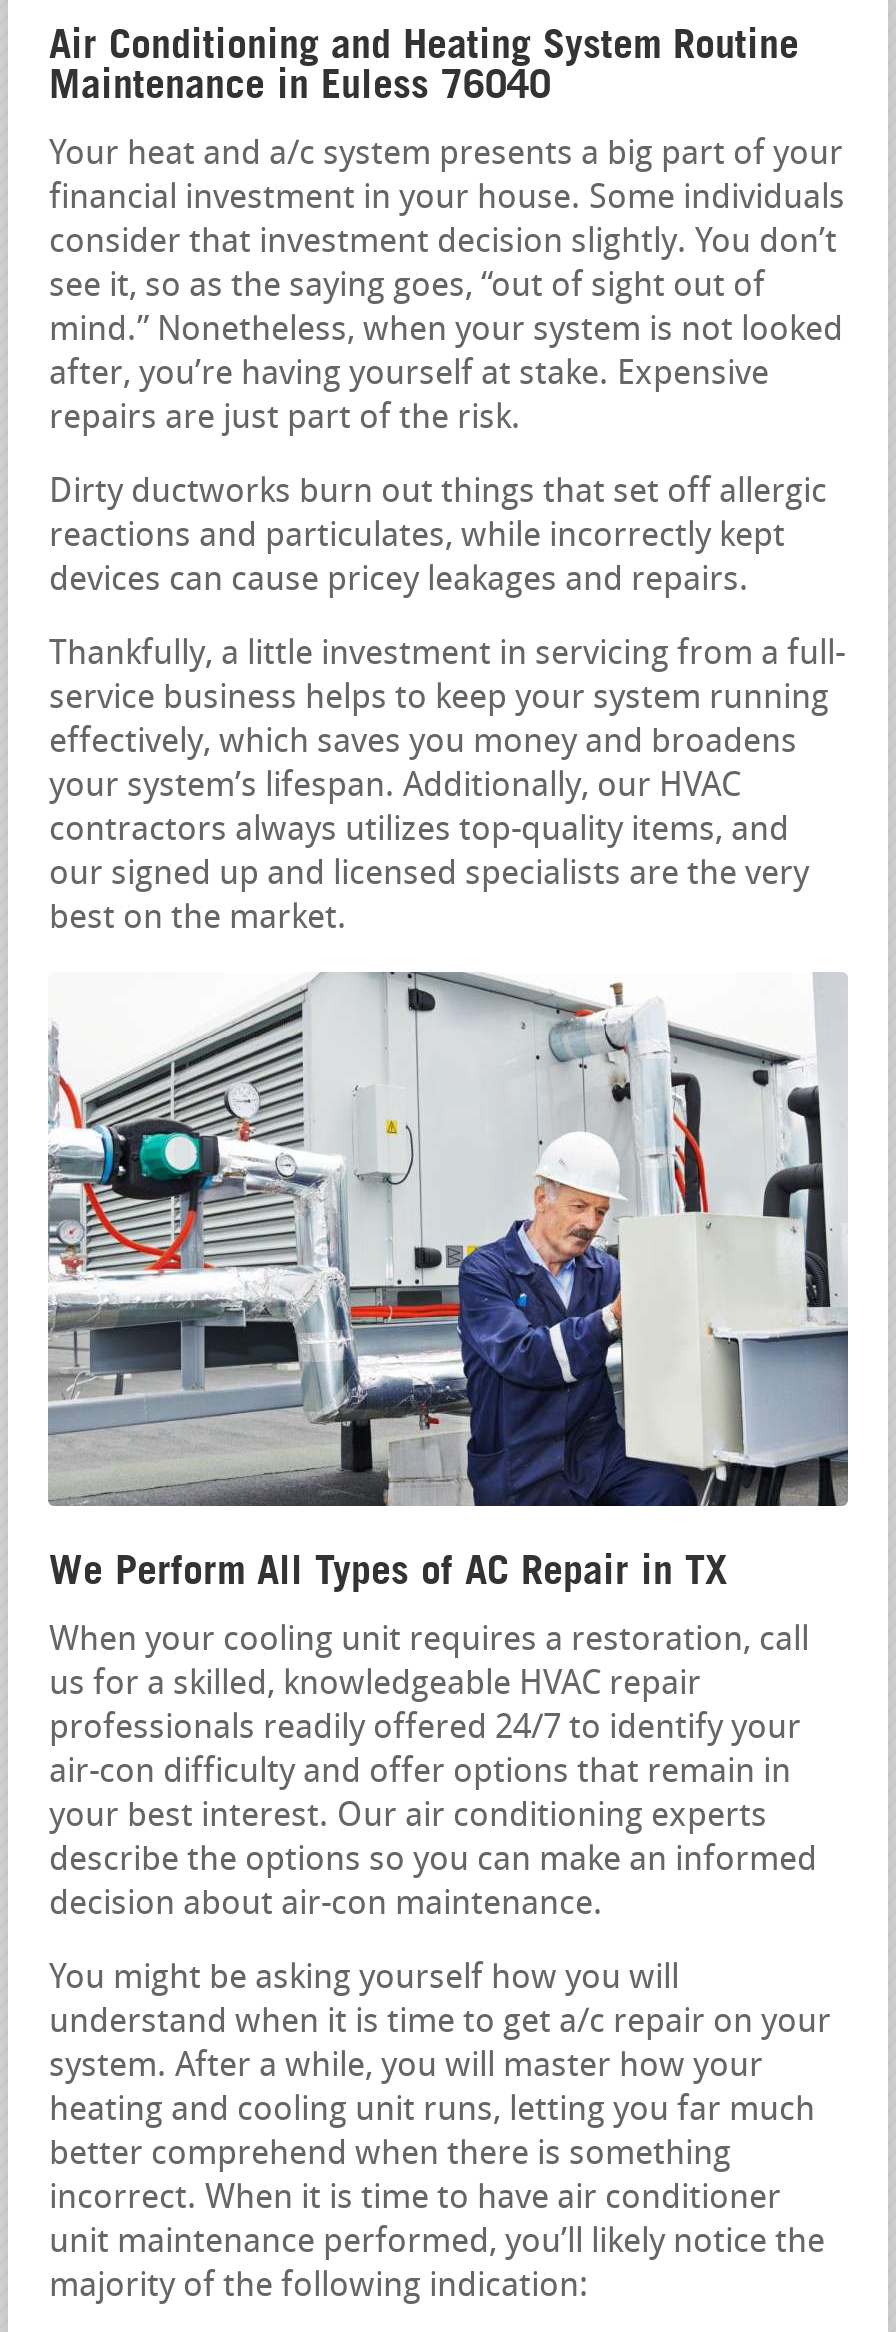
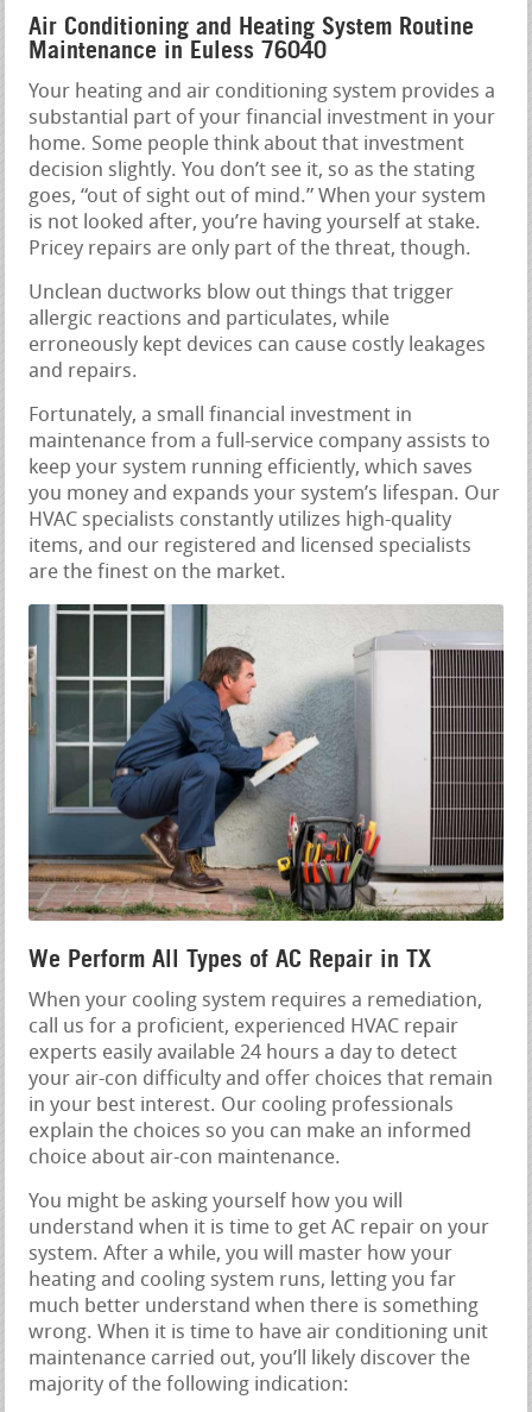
[49,138,845,436] Your heat and a/c system presents a big part of your | financial investment in your house. Some individuals | consider that investment decision slightly. You don’t | see it, so as the saying goes, “out of sight out of | mind.” Nonetheless, when your system is not looked | after, you’re having yourself at stake. Expensive | repairs are just part of the risk. -> [29,82,496,259] Your heating and air conditioning system provides a | substantial part of your financial investment in your | home. Some people think about that investment | decision slightly. You don’t see it, so as the stating | goes, “out of sight out of mind.” When your system | is not looked after, you’re having yourself at stake. | Pricey repairs are only part of the threat, though.
[49,476,827,598] Dirty ductworks burn out things that set off allergic | reactions and particulates, while incorrectly kept | devices can cause pricey leakages and repairs. -> [29,283,486,382] Unclean ductworks blow out things that trigger | allergic reactions and particulates, while | erroneously kept devices can cause costly leakages | and repairs.
[49,638,845,936] Thankfully, a little investment in servicing from a full- | service business helps to keep your system running | effectively, which saves you money and broadens | your system’s lifespan. Additionally, our HVAC | contractors always utilizes top-quality items, and | our signed up and licensed specialists are the very | best on the market. -> [29,406,501,583] Fortunately, a small financial investment in | maintenance from a full-service company assists to | keep your system running efficiently, which saves | you money and expands your system’s lifespan. Our | HVAC specialists constantly utilizes high-quality | items, and our registered and licensed specialists | are the finest on the market.
[48,976,850,1508] [image] -> [27,603,505,922] [image]
[49,1623,817,1921] When your cooling unit requires a restoration, call | us for a skilled, knowledgeable HVAC repair | professionals readily offered 24/7 to identify your | air-con difficulty and offer options that remain in | your best interest. Our air conditioning experts | describe the options so you can make an informed | decision about air-con maintenance. -> [29,991,493,1168] When your cooling system requires a remediation, | call us for a proficient, experienced HVAC repair | experts easily available 24 hours a day to detect | your air-con difficulty and offer choices that remain | in your best interest. Our cooling professionals | explain the choices so you can make an informed | choice about air-con maintenance.
[49,2005,831,2039] understand when it is time to get a/c repair on your -> [29,1218,490,1238] understand when it is time to get AC repair on your
[49,2093,825,2259] heating and cooling unit runs, letting you far much | better comprehend when there is something | incorrect. When it is time to have air conditioner | unit maintenance performed, you’ll likely notice the -> [29,1270,489,1369] heating and cooling system runs, letting you far | much better understand when there is something | wrong. When it is time to have air conditioning unit | maintenance carried out, you’ll likely discover the

